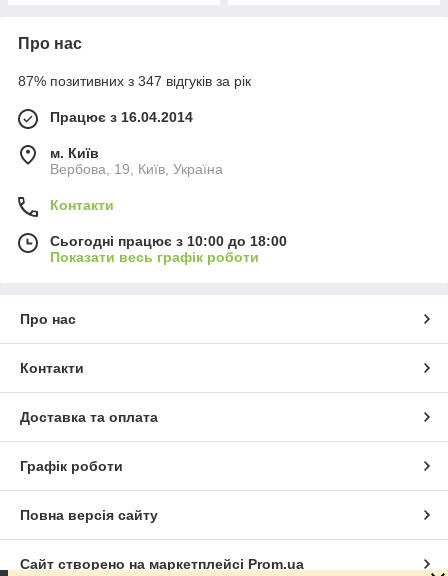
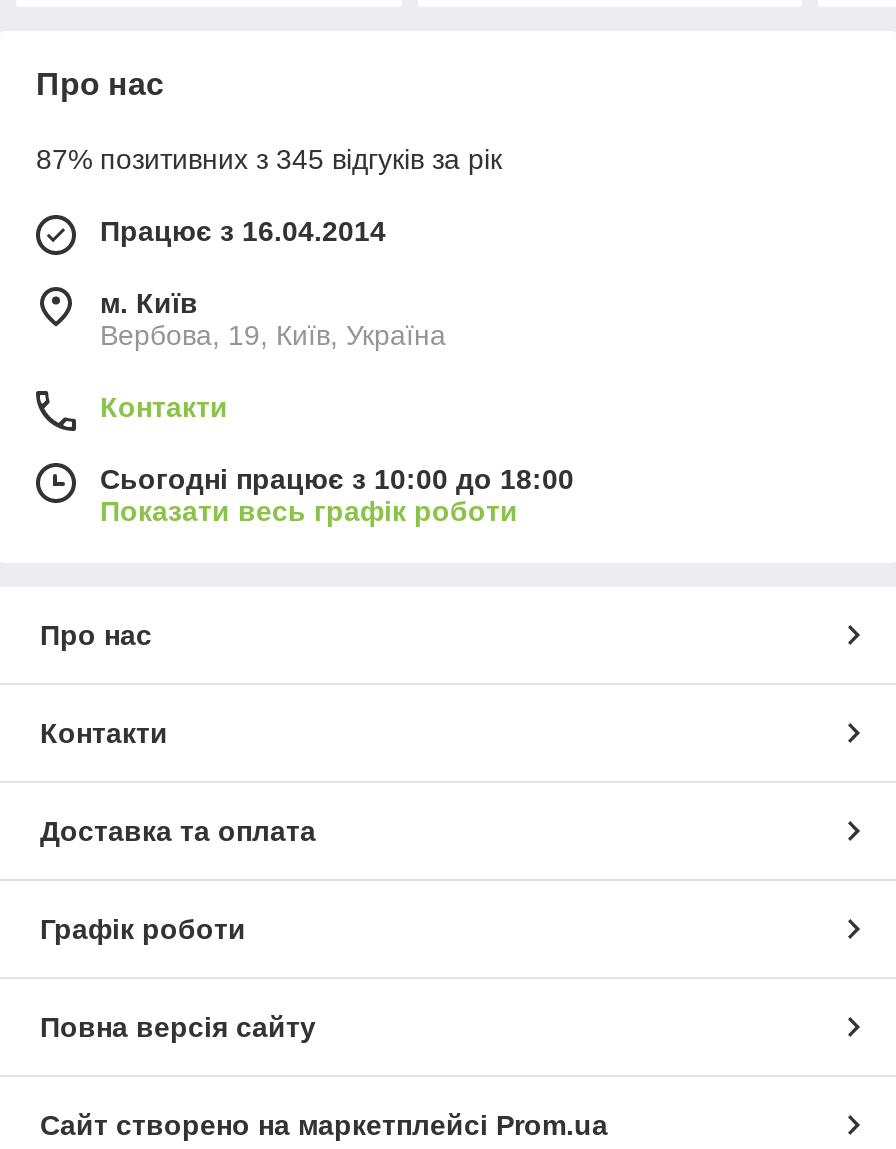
[18,73,251,89] 87% позитивних з 347 відгуків за рік -> [36,143,502,175] 87% позитивних з 345 відгуків за рік

